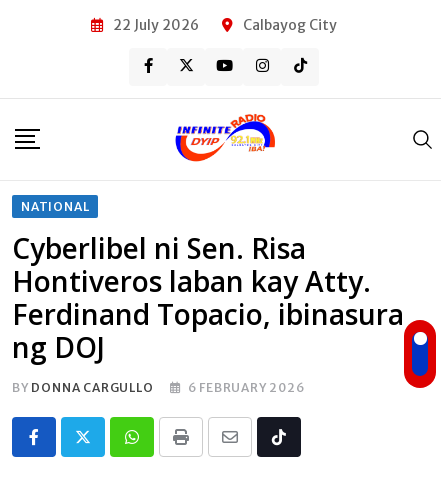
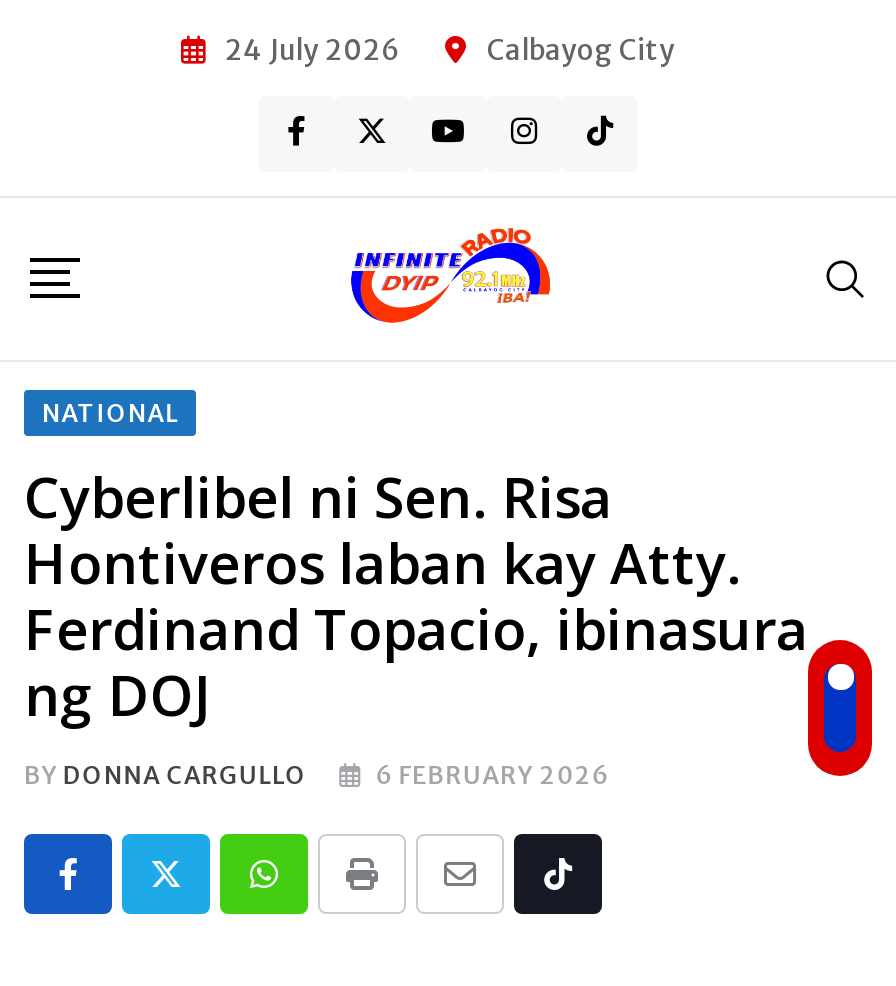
[113,15,199,33] 22 July 2026 -> [225,31,399,67] 24 July 2026

